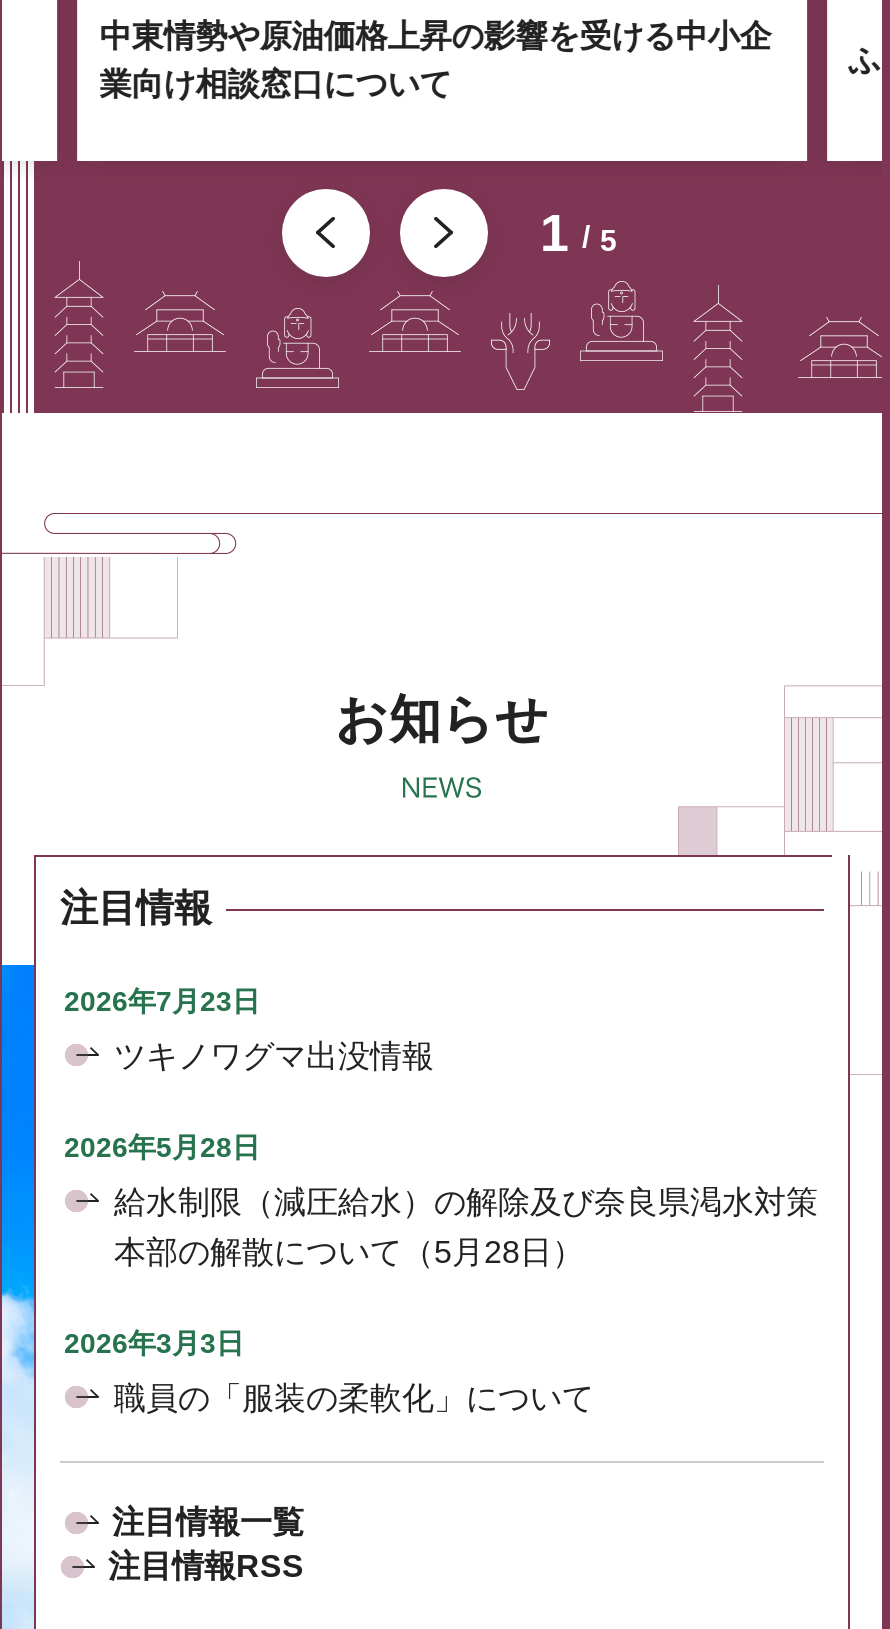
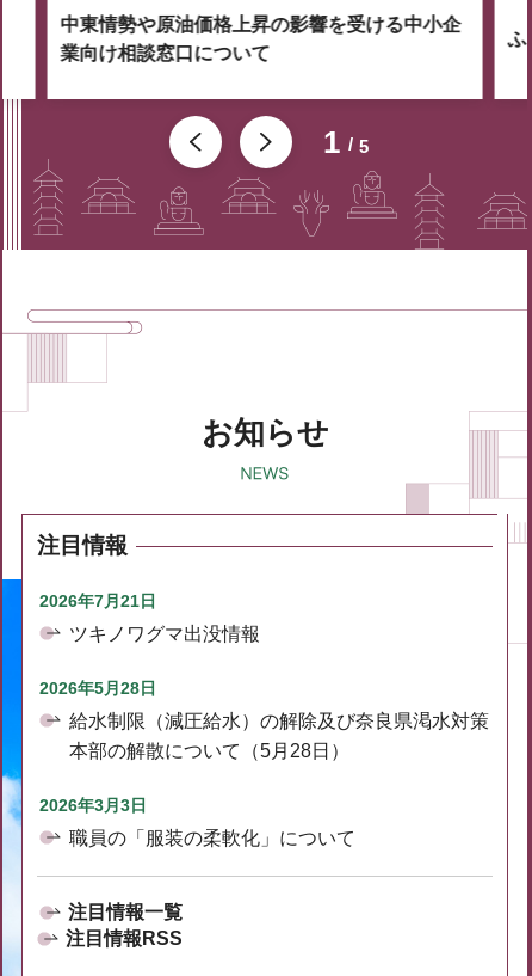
[64,985,260,1017] 2026年7月23日 -> [39,591,156,611] 2026年7月21日

